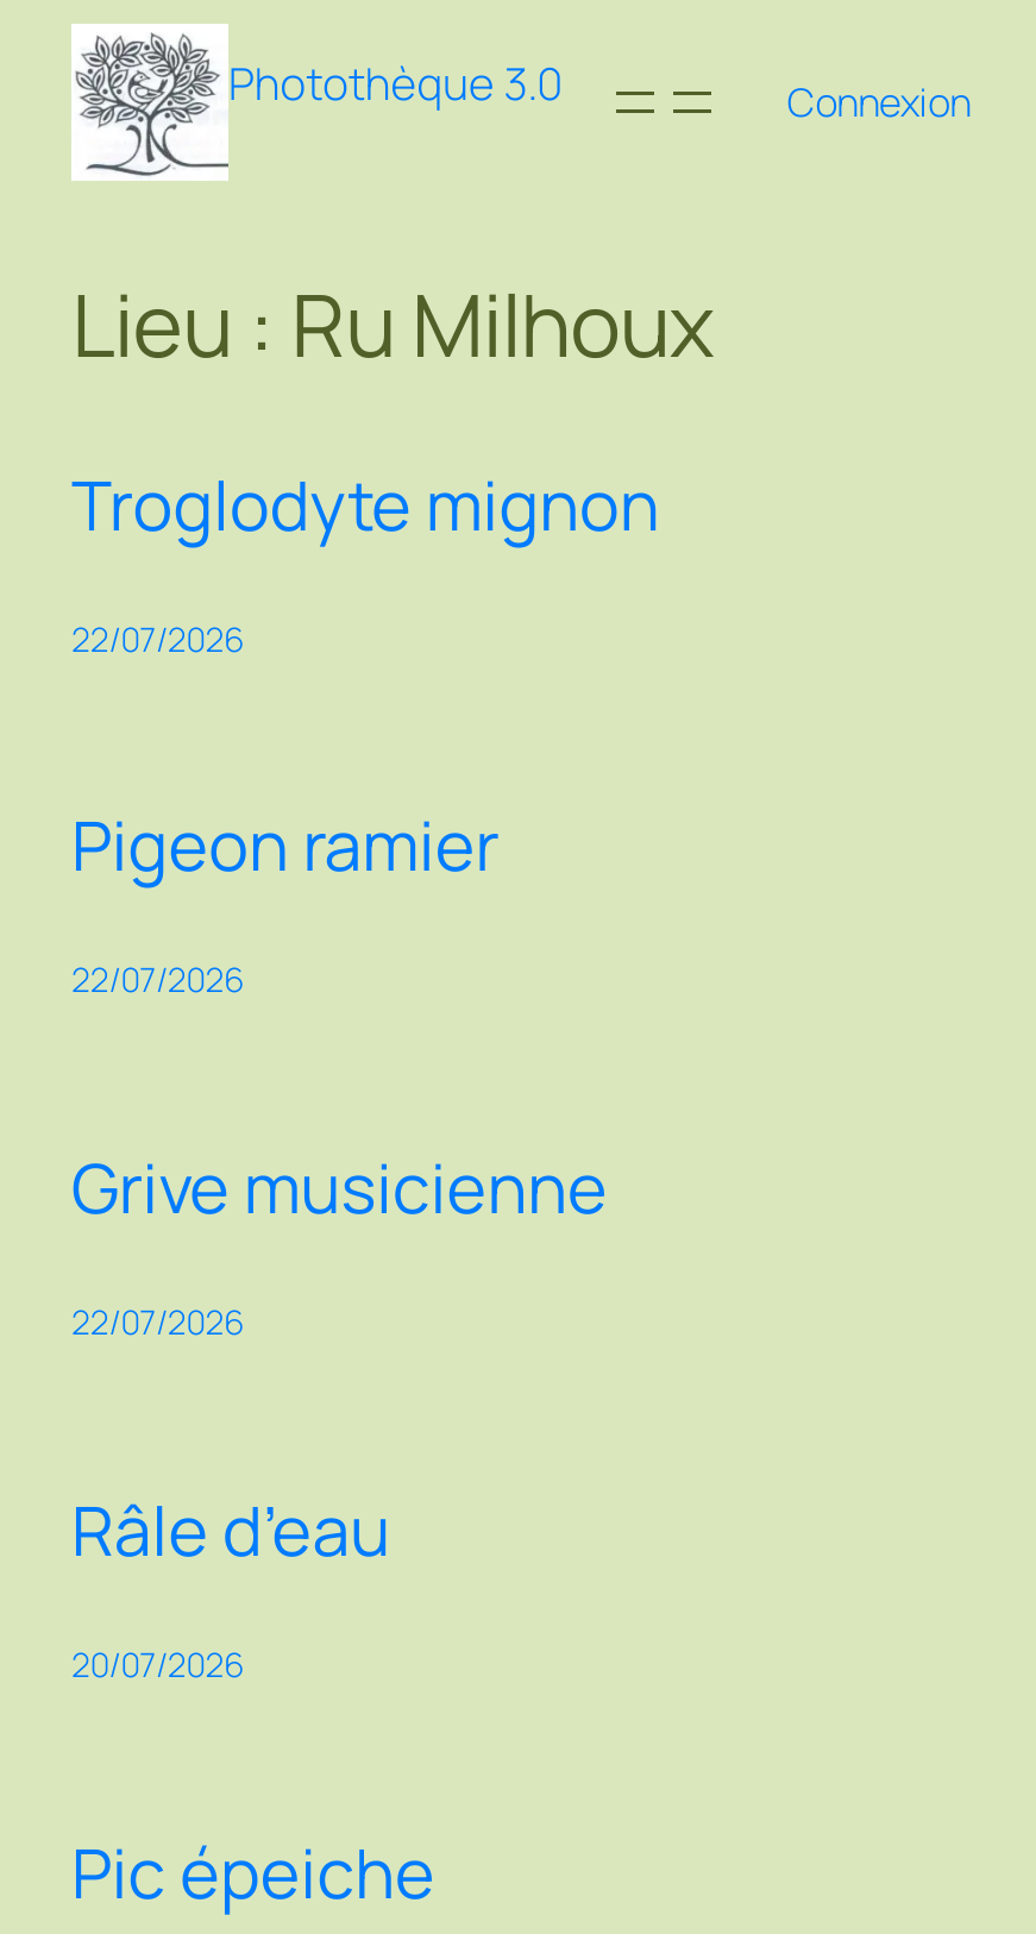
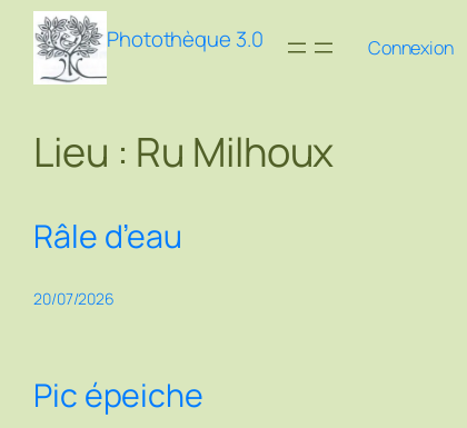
[71,458,660,1345] Troglodyte mignon | 22/07/2026 | Pigeon ramier | 22/07/2026 | Grive musicienne | 22/07/2026 -> none

